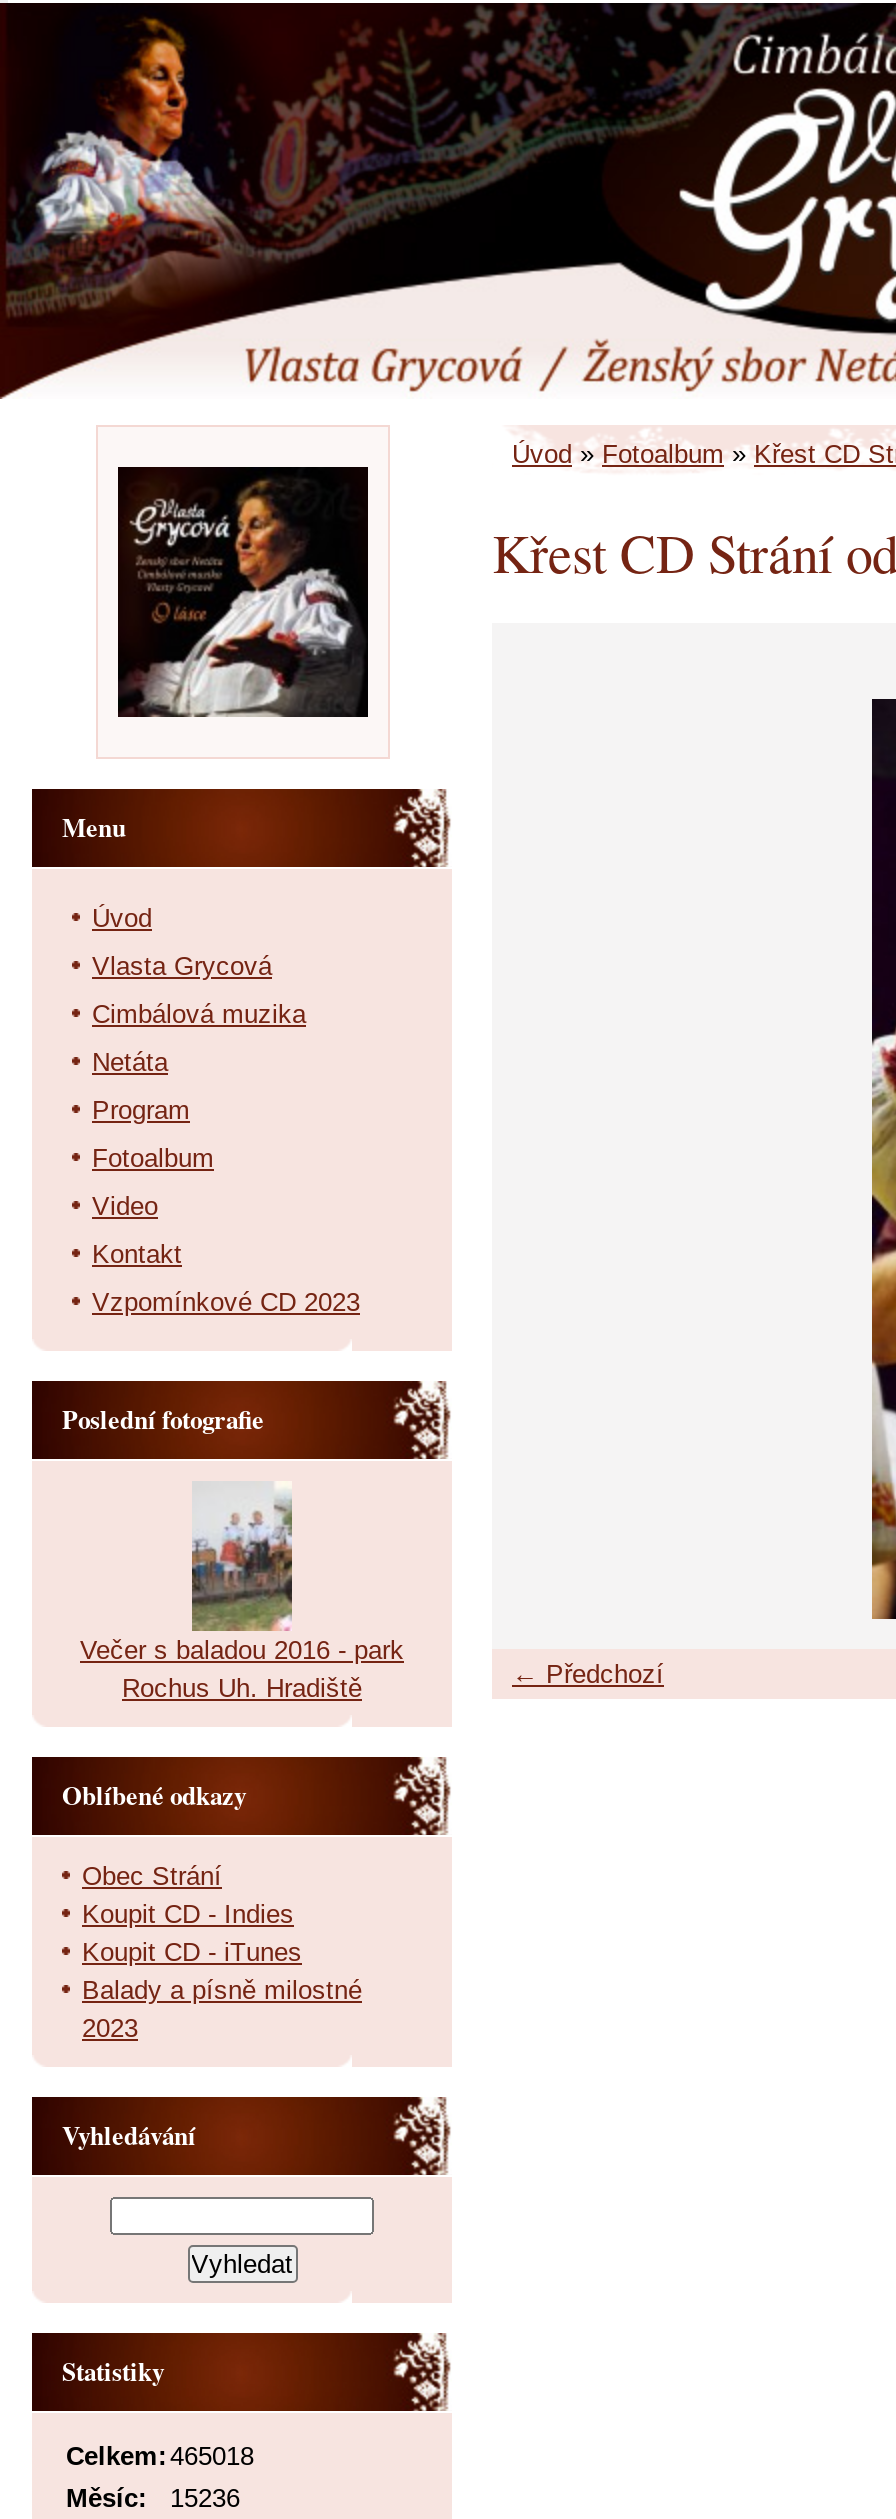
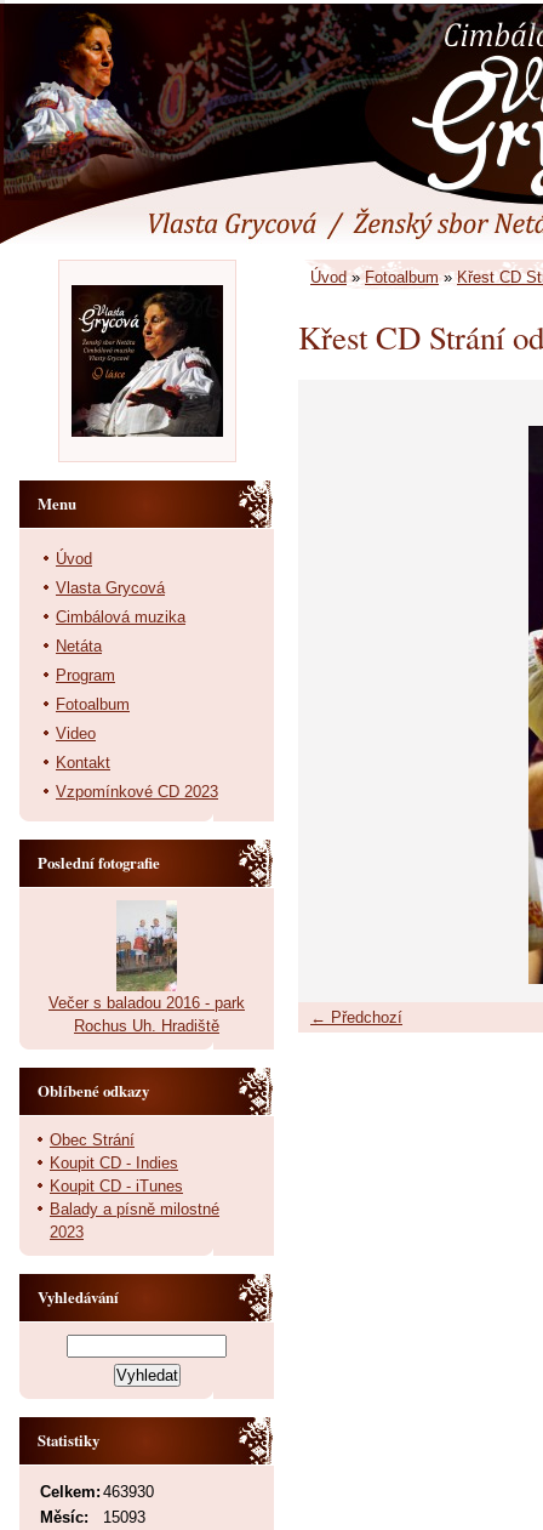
[66,2441,254,2471] Celkem: 465018 -> [40,1483,154,1501] Celkem: 463930
[66,2483,240,2513] Měsíc: 15236 -> [40,1508,145,1526] Měsíc: 15093

